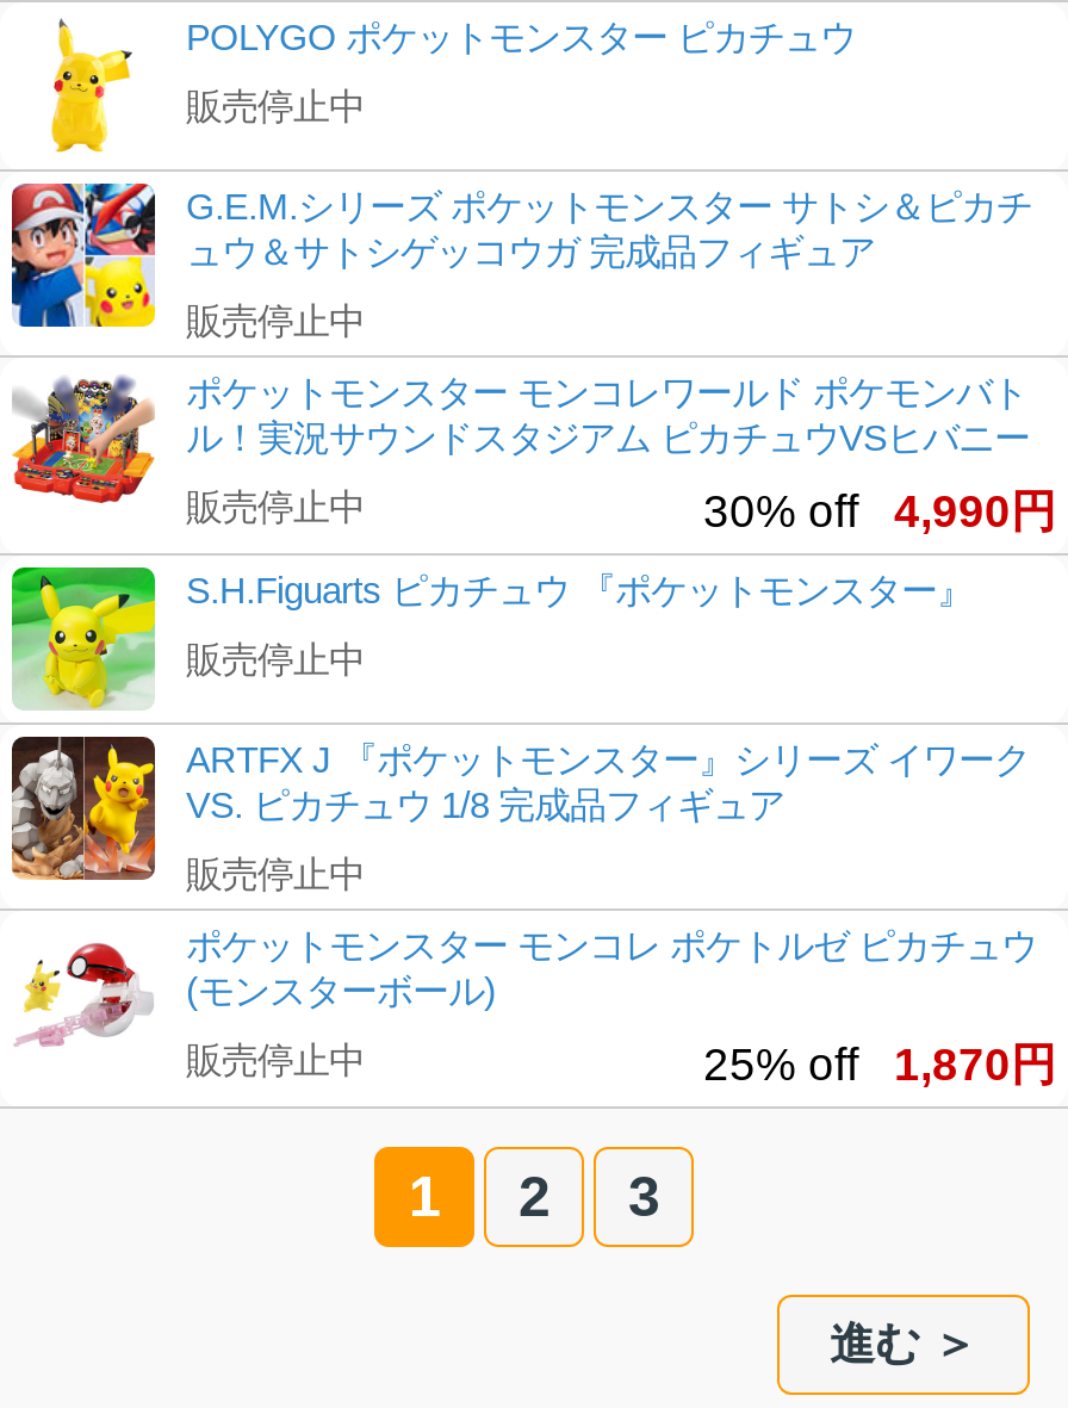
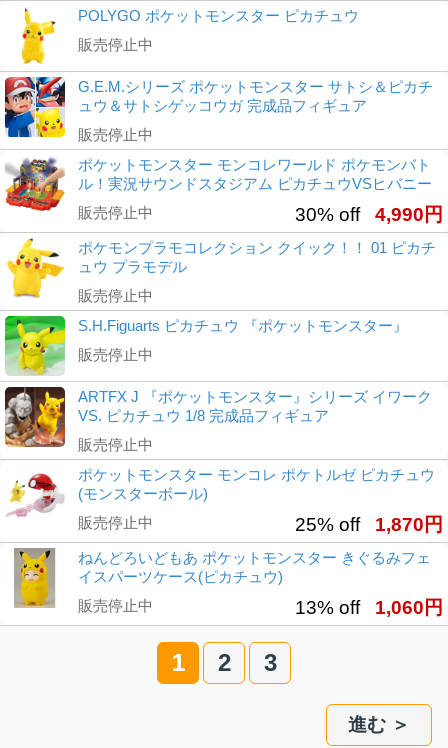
none -> [6,238,436,304] [image] | ポケモンプラモコレクション クイック！！ 01 ピカチ | ュウ プラモデル | 販売停止中
none -> [13,547,443,618] [image] | ねんどろいどもあ ポケットモンスター きぐるみフェ | イスパーツケース(ピカチュウ) | 販売停止中 | 13% off 1,060円

